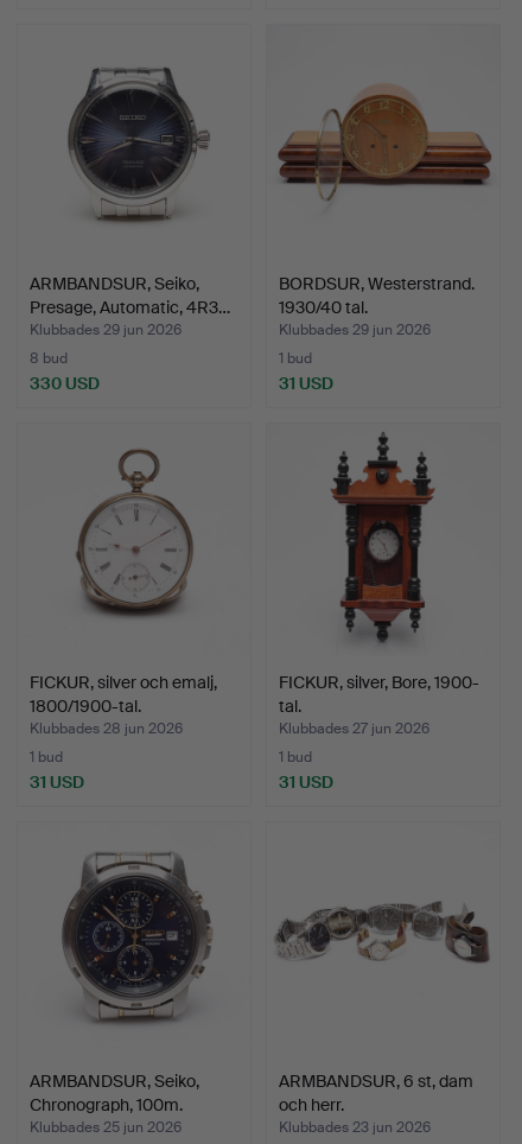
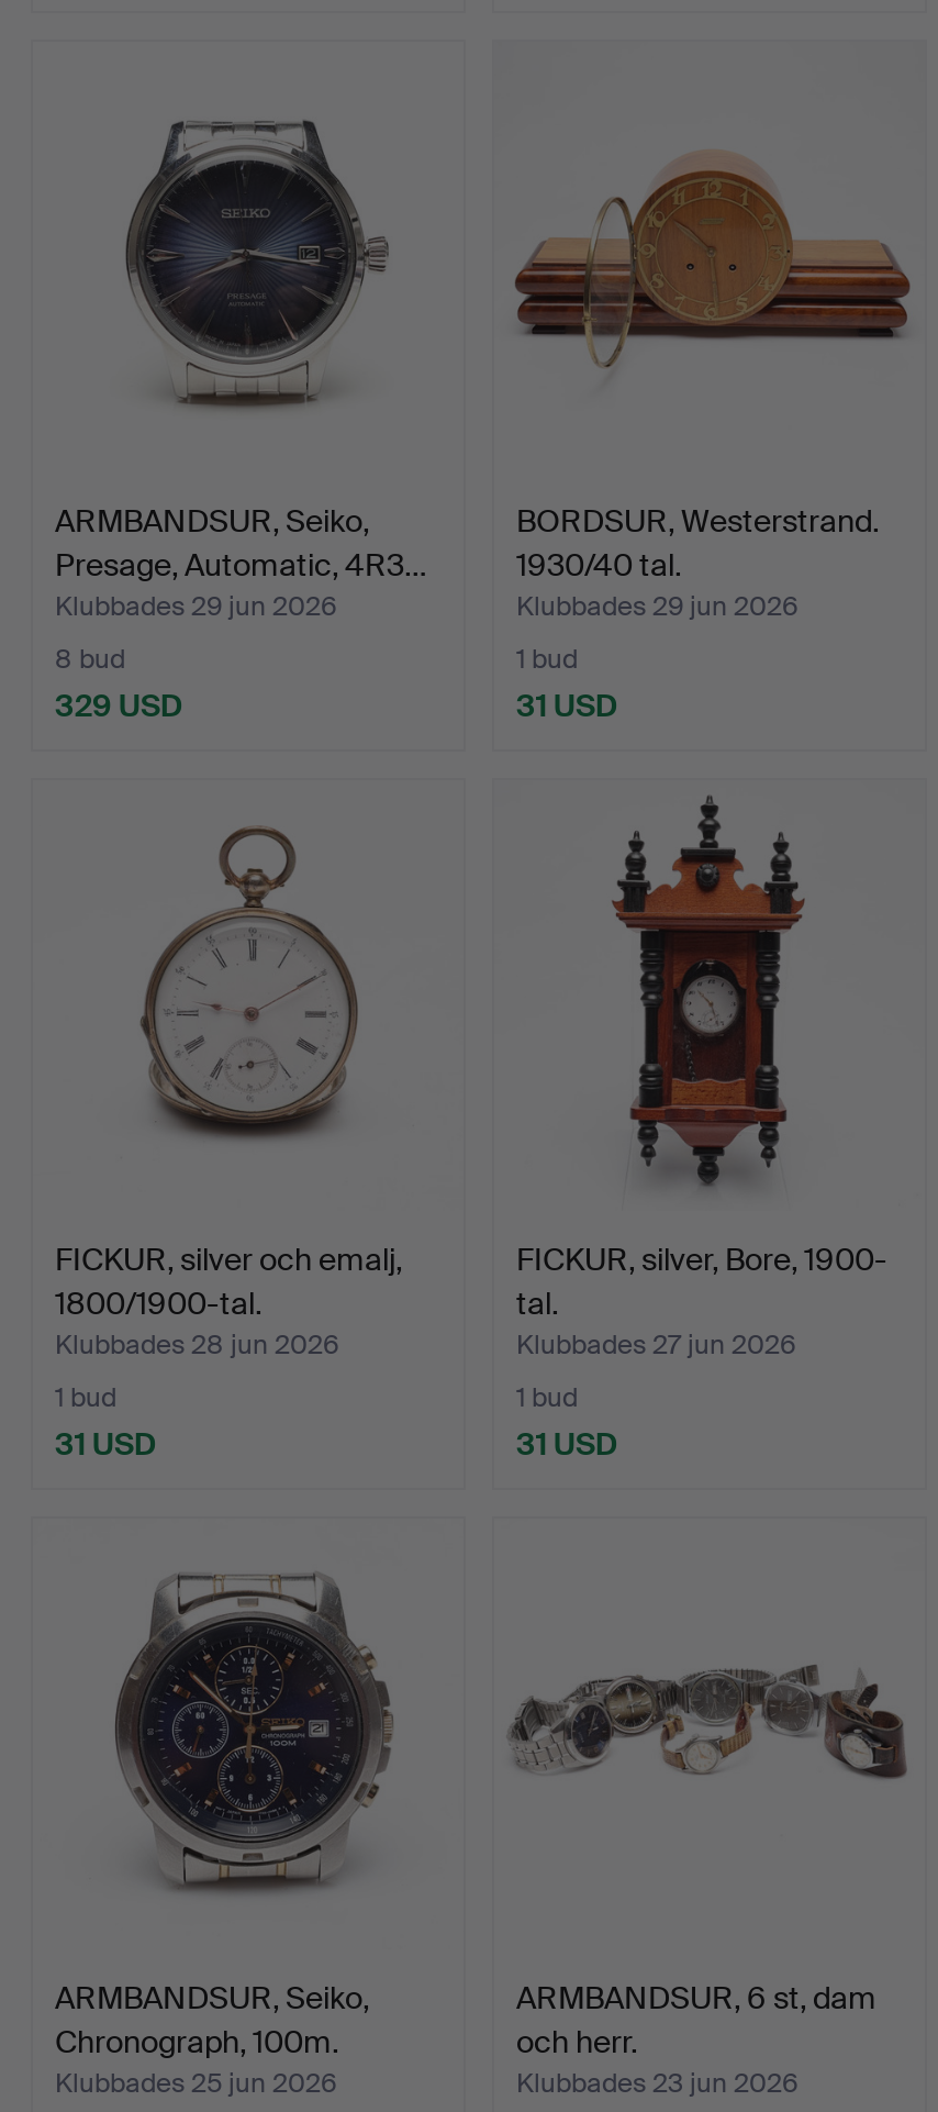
[30,372,100,394] 330 USD -> [55,685,182,725] 329 USD

